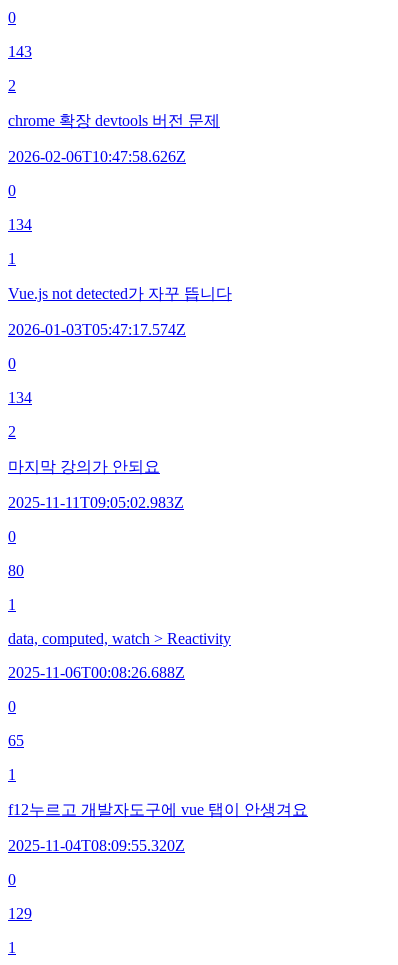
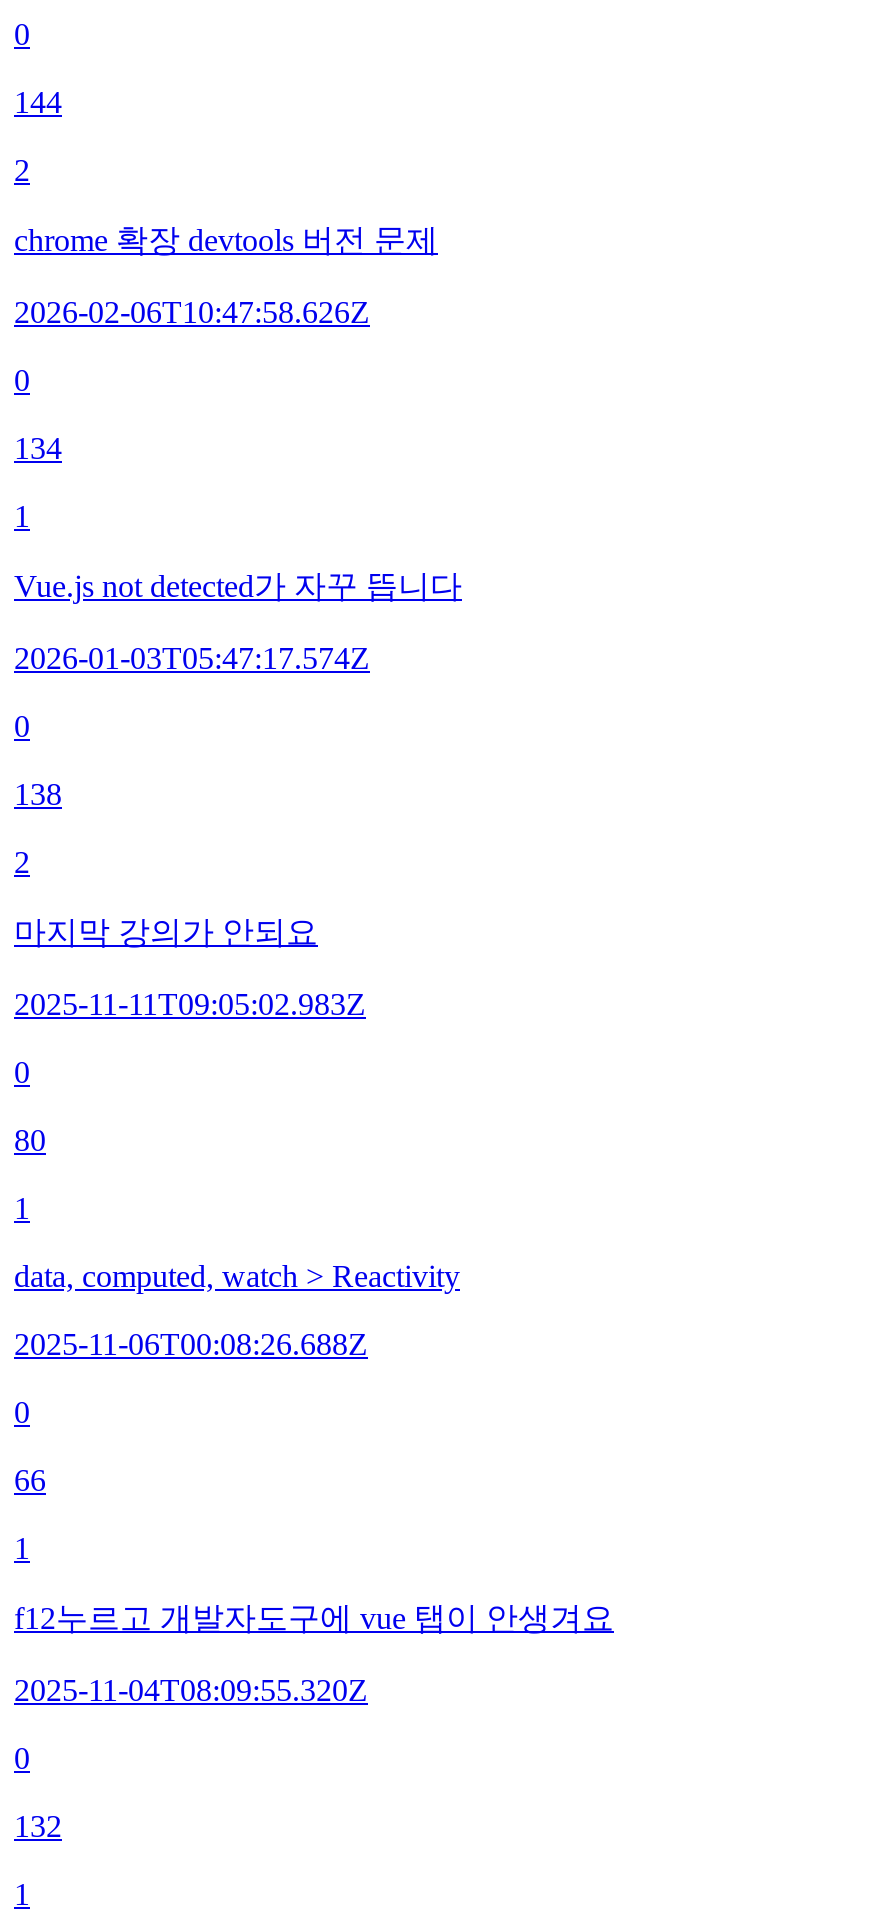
[8,43,32,60] 143 -> [14,85,62,119] 144
[8,389,32,406] 134 -> [14,777,62,811] 138
[8,732,24,749] 65 -> [14,1463,46,1497] 66
[8,905,32,922] 129 -> [14,1809,62,1843] 132

